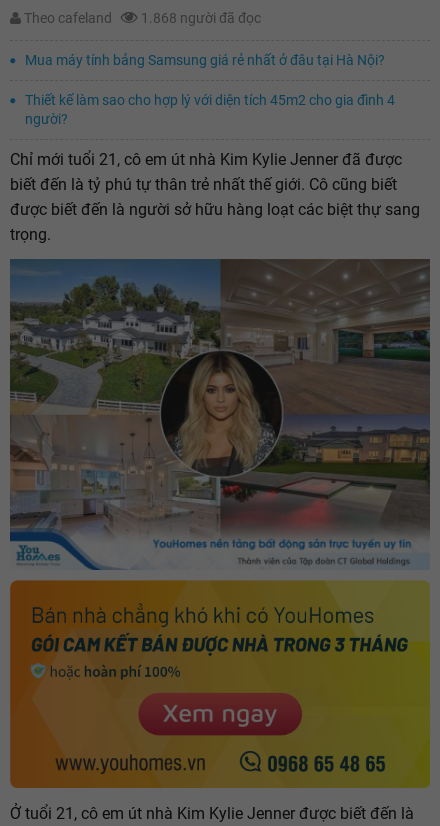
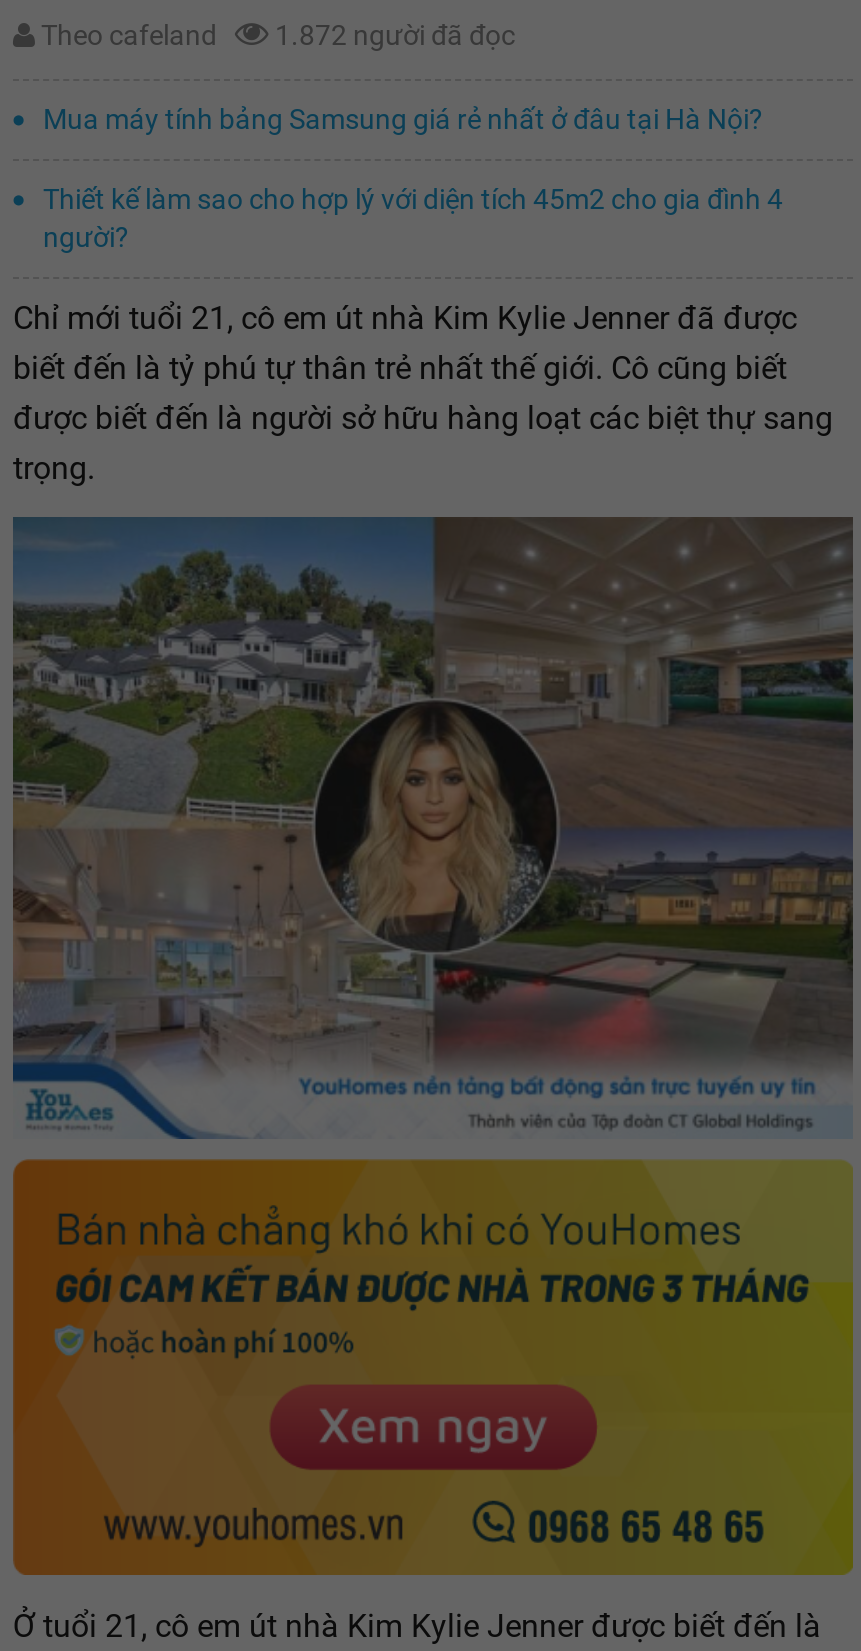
[21,10,267,26] Theo cafeland 1.868 người đã đọc -> [35,19,527,51] Theo cafeland 1.872 người đã đọc

